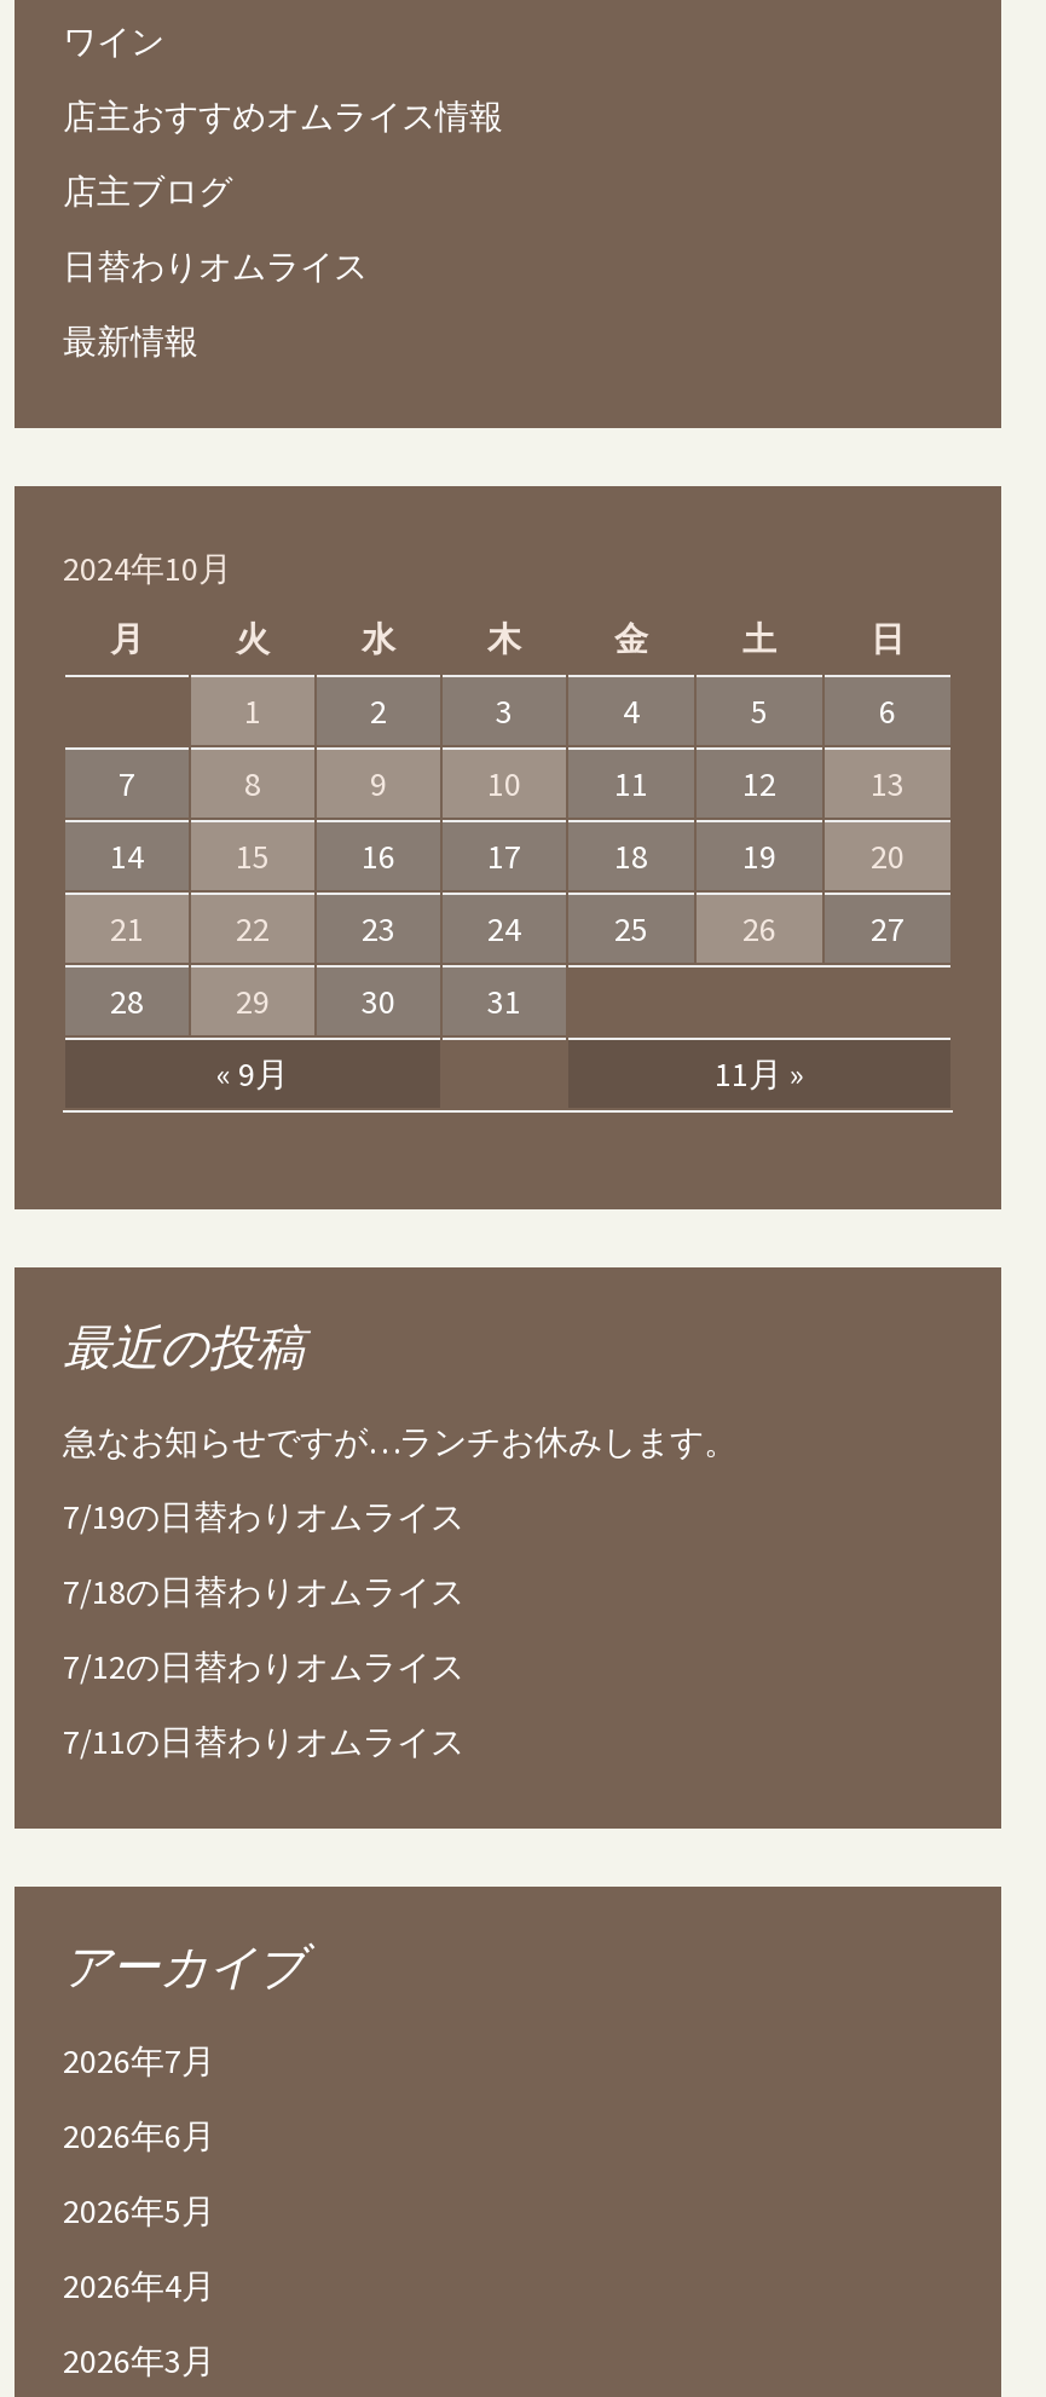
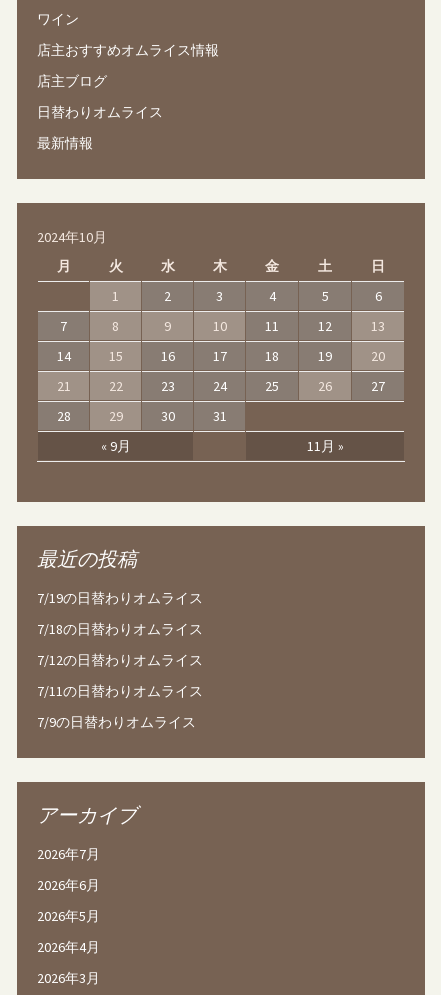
[63,1419,738,1462] 急なお知らせですが…ランチお休みします。 -> none
moved [63,1494,464,1762] -> [37,588,203,699]: 7/19の日替わりオムライス | 7/18の日替わりオムライス | 7/12の日替わりオムライス | 7/11の日替わりオムライス
none -> [37,712,196,730] 7/9の日替わりオムライス

